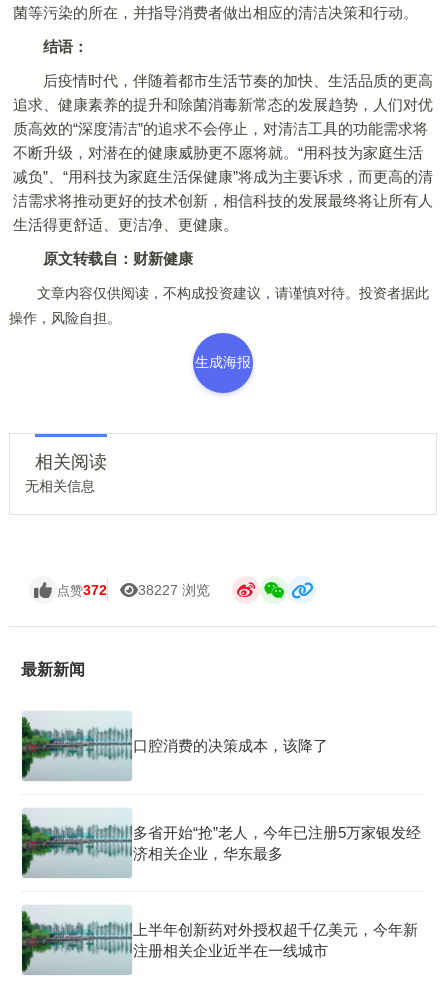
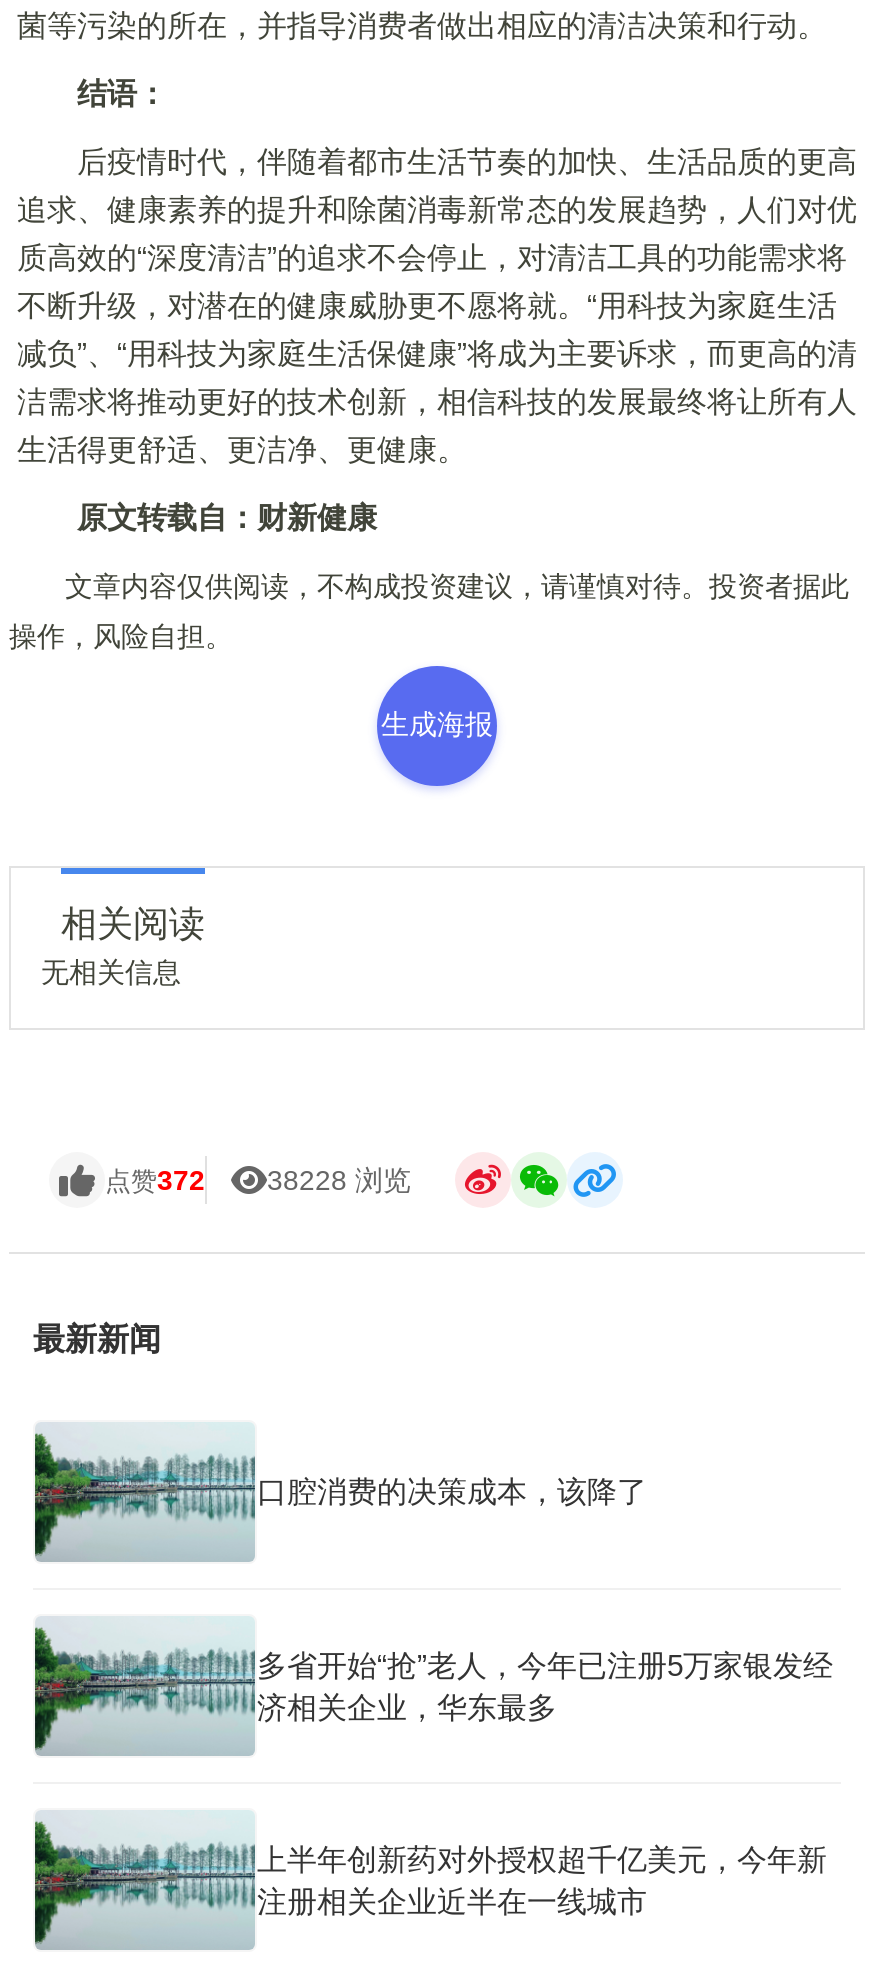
[57,582,210,598] 点赞372 38227 浏览 -> [105,1164,411,1196] 点赞372 38228 浏览

